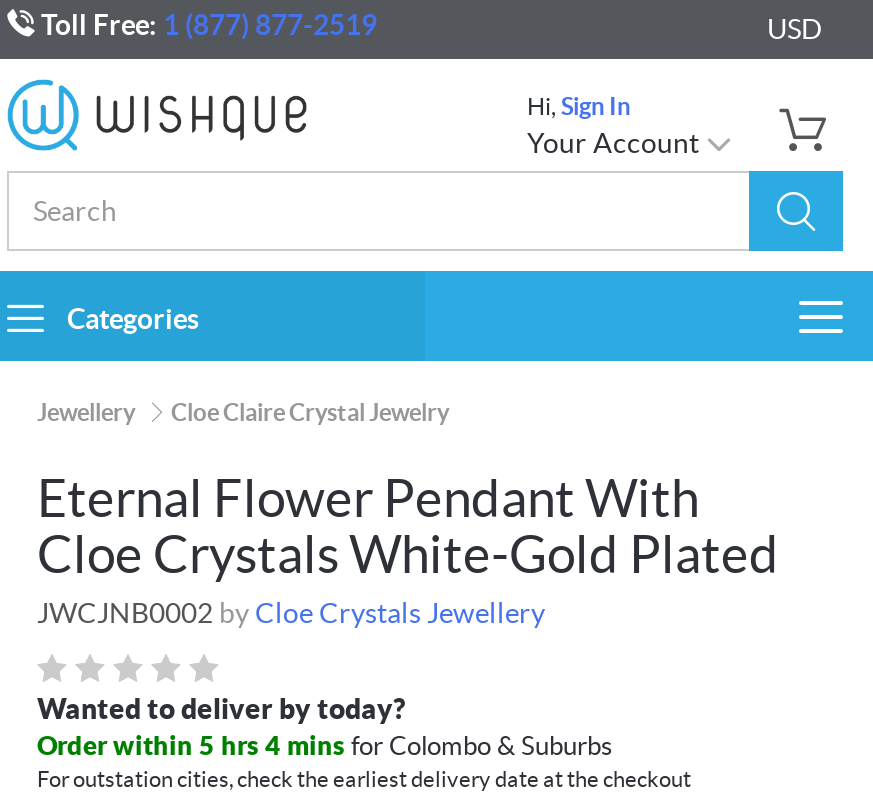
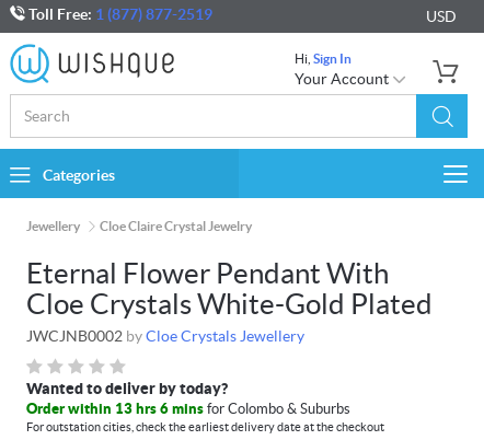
[37,732,613,762] Order within 5 hrs 4 mins for Colombo & Suburbs -> [26,401,350,417] Order within 13 hrs 6 mins for Colombo & Suburbs

